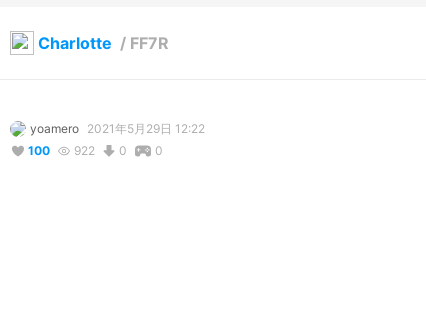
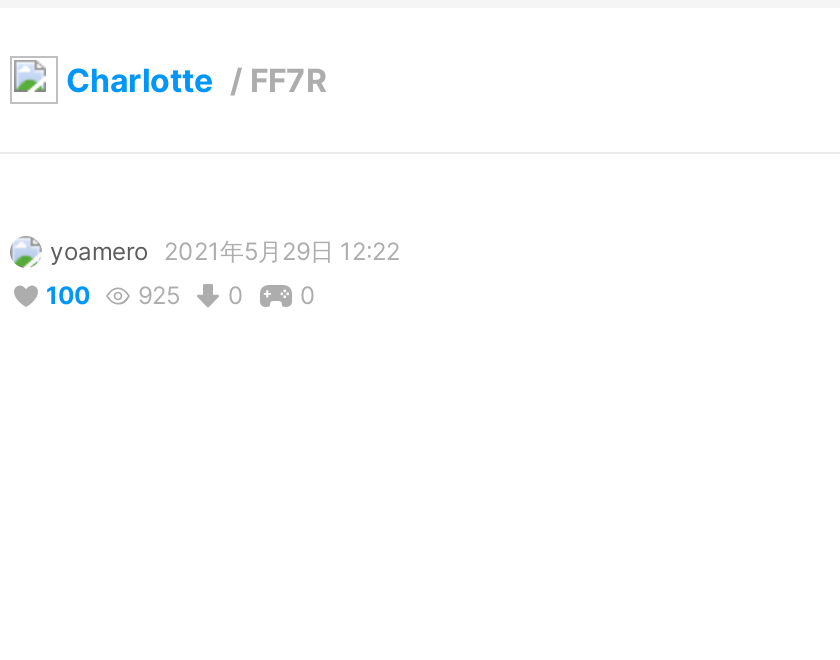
[28,143,163,158] 100 922 0 0 -> [46,281,316,311] 100 925 0 0

